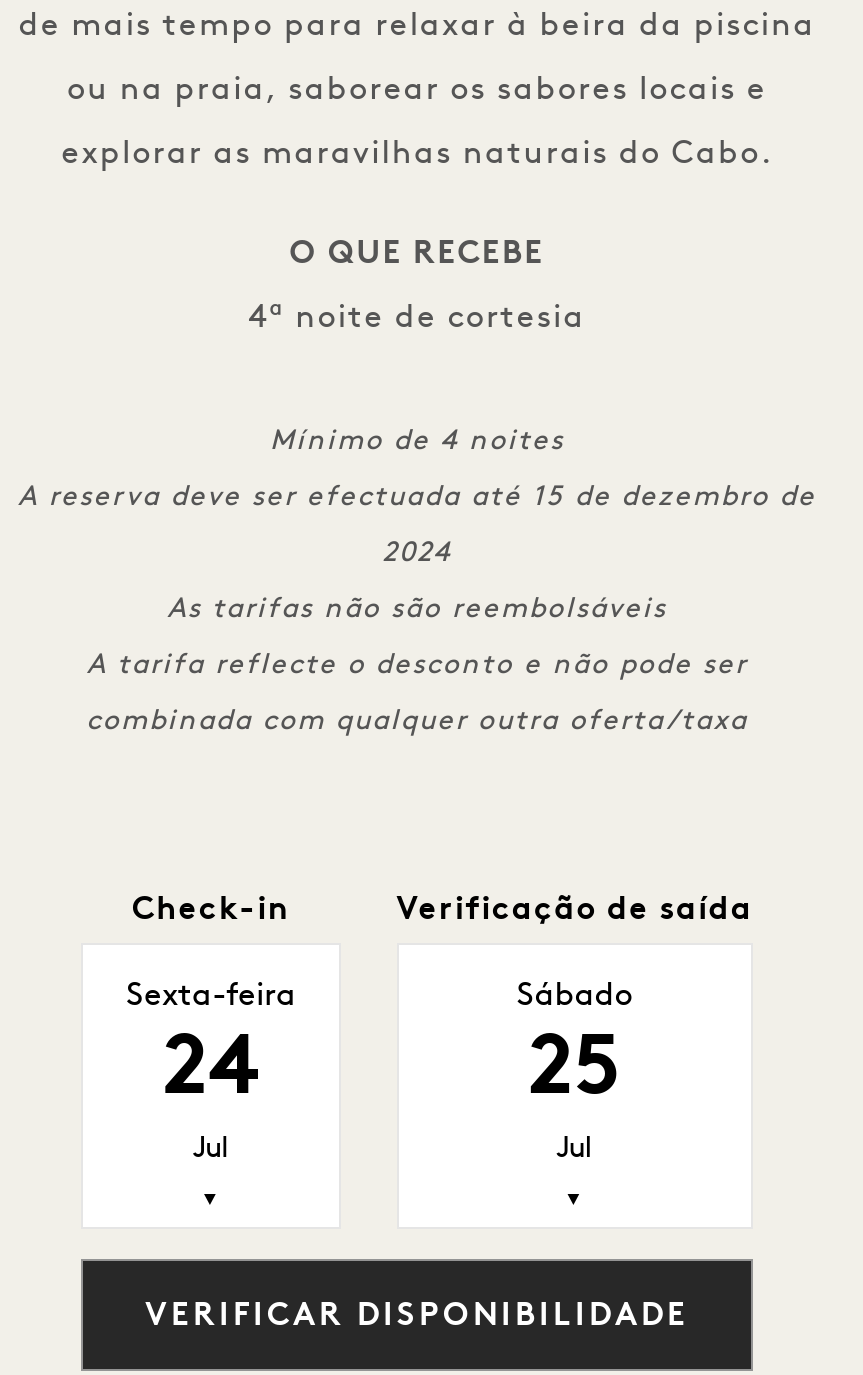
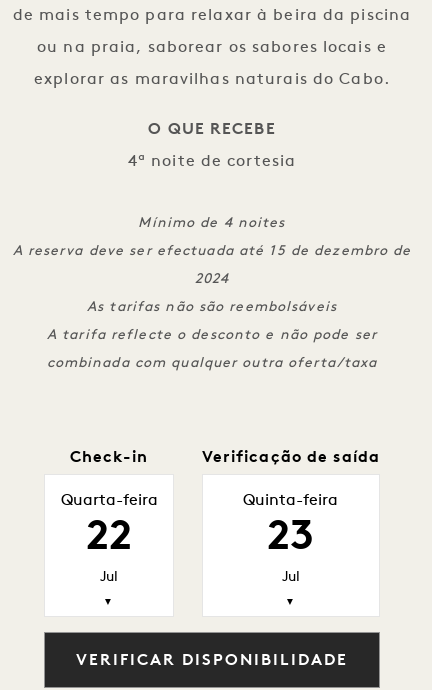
[126,981,296,1115] Sexta-feira | 24 -> [60,493,157,560] Quarta-feira | 22
[517,981,633,1115] Sábado | 25 -> [243,493,338,560] Quinta-feira | 23

